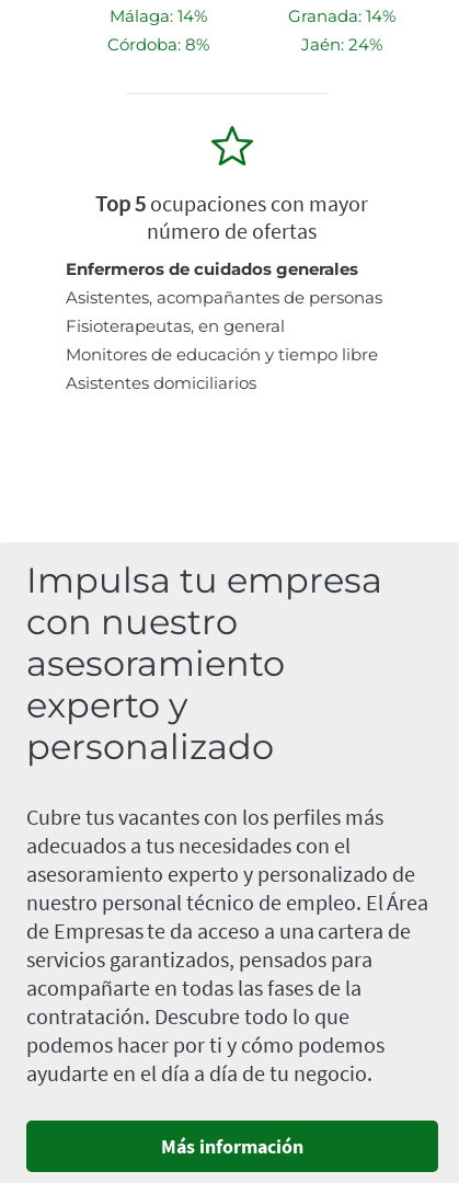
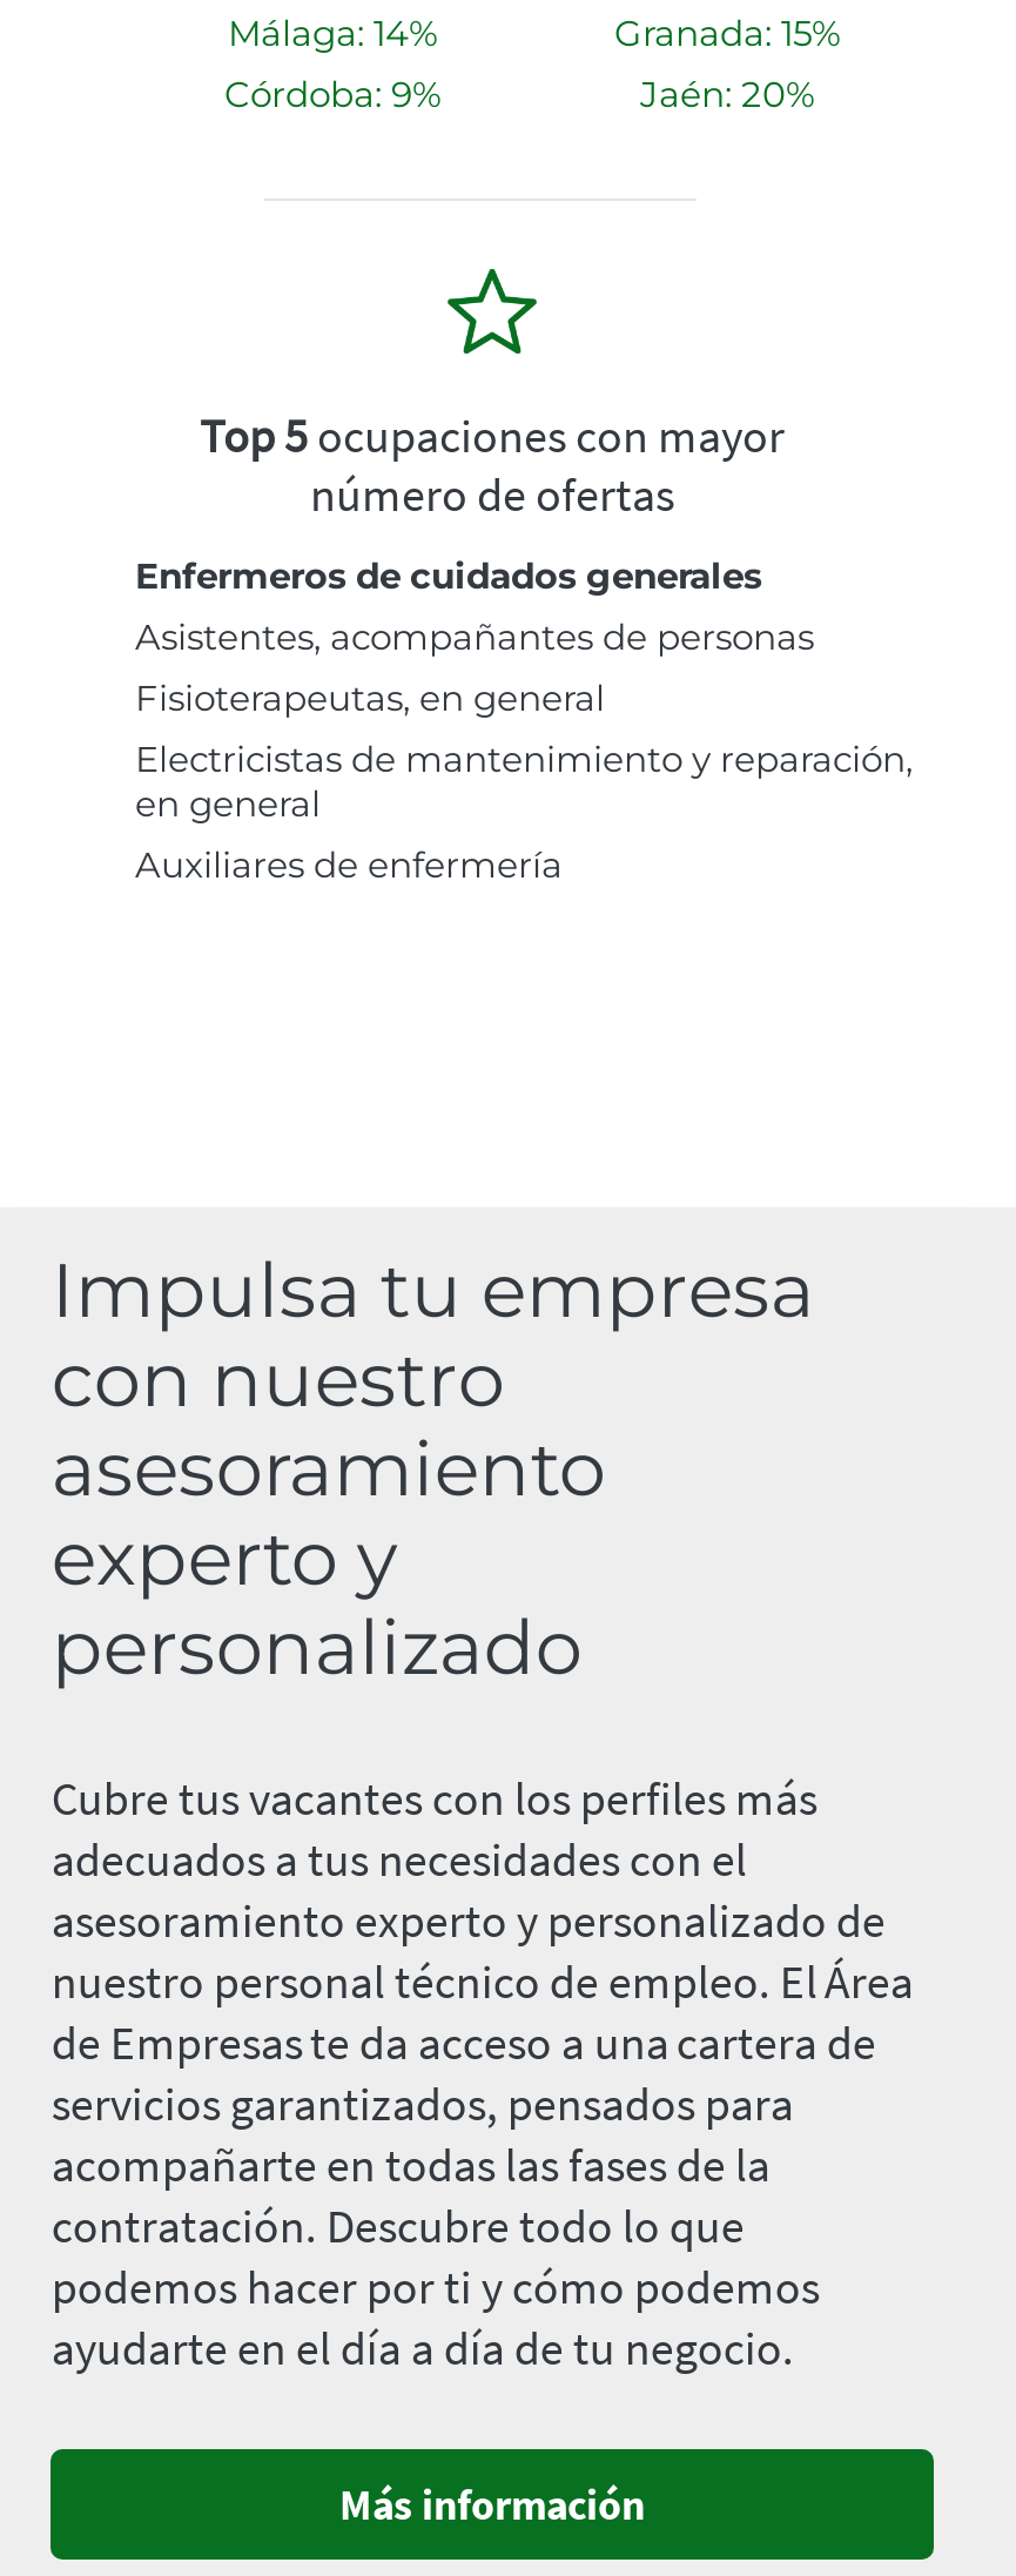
[288,6,395,27] Granada: 14% -> [614,11,840,56] Granada: 15%
[107,34,209,55] Córdoba: 8% -> [224,72,440,117] Córdoba: 9%
[301,34,382,55] Jaén: 24% -> [640,72,814,117] Jaén: 20%
[66,344,378,393] Monitores de educación y tiempo libre | Asistentes domiciliarios -> [135,737,913,887] Electricistas de mantenimiento y reparación, | en general | Auxiliares de enfermería

